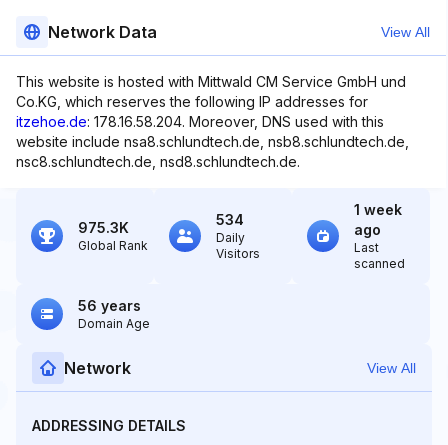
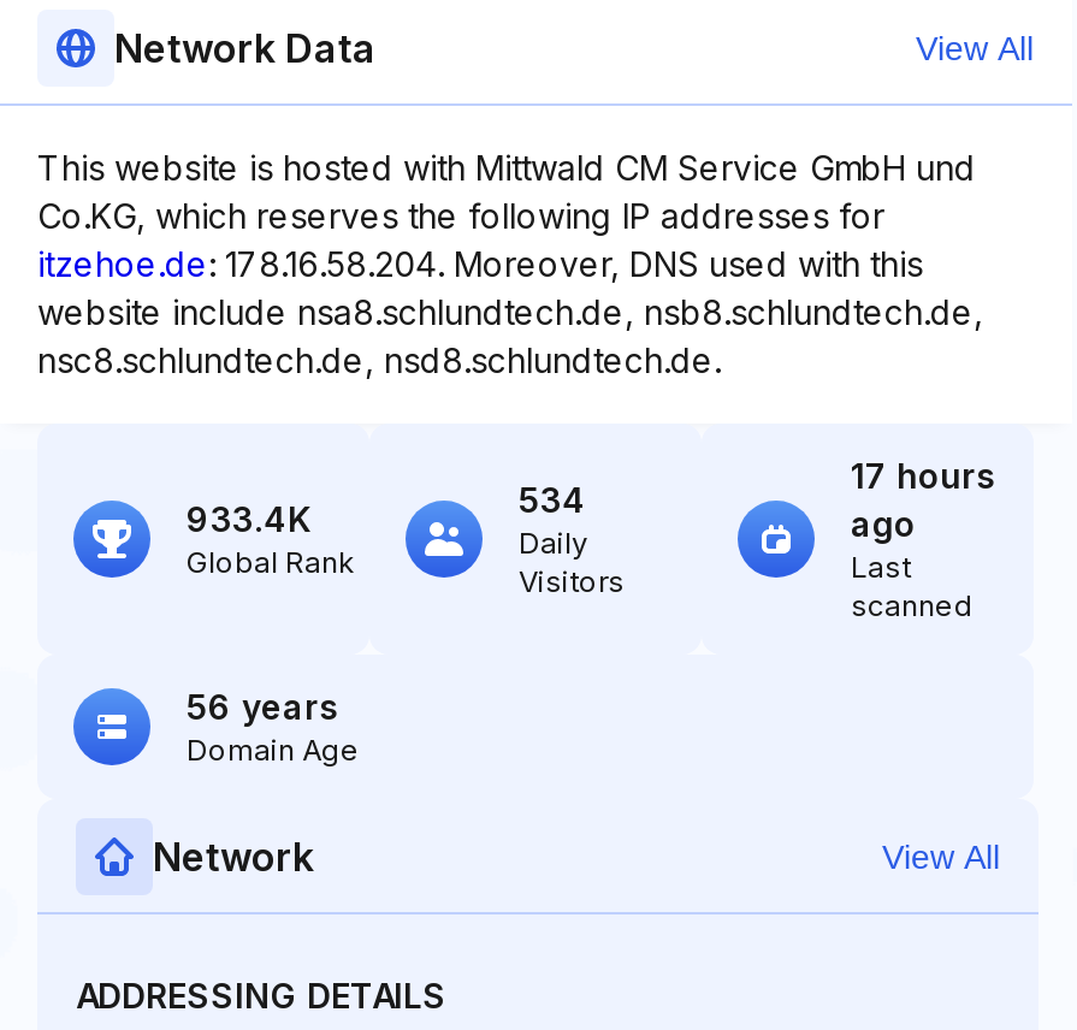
[354,201,402,218] 1 week -> [851,455,995,496] 17 hours
[78,219,129,236] 975.3K -> [187,498,312,539] 933.4K

